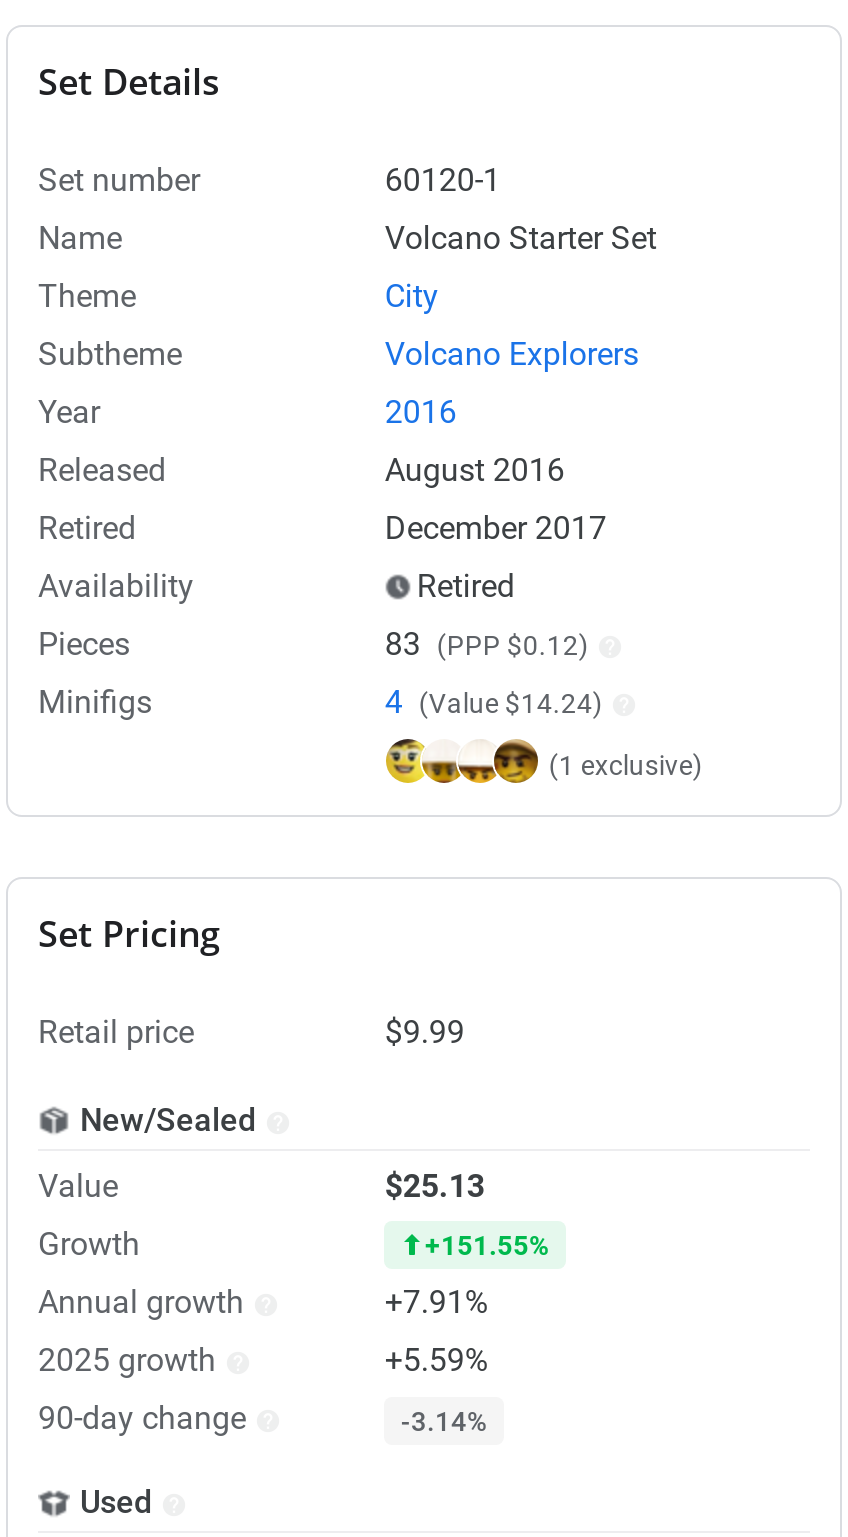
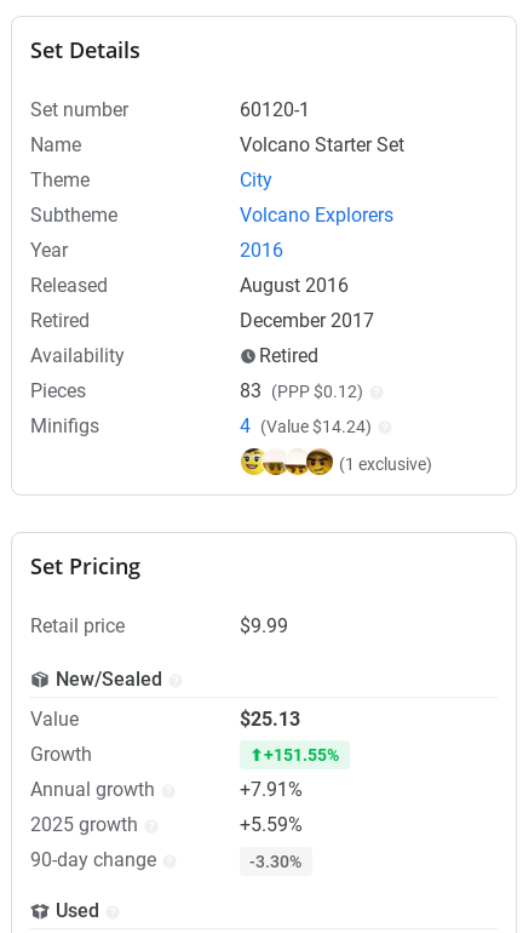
[401,1404,487,1436] -3.14% -> [250,851,302,871] -3.30%

